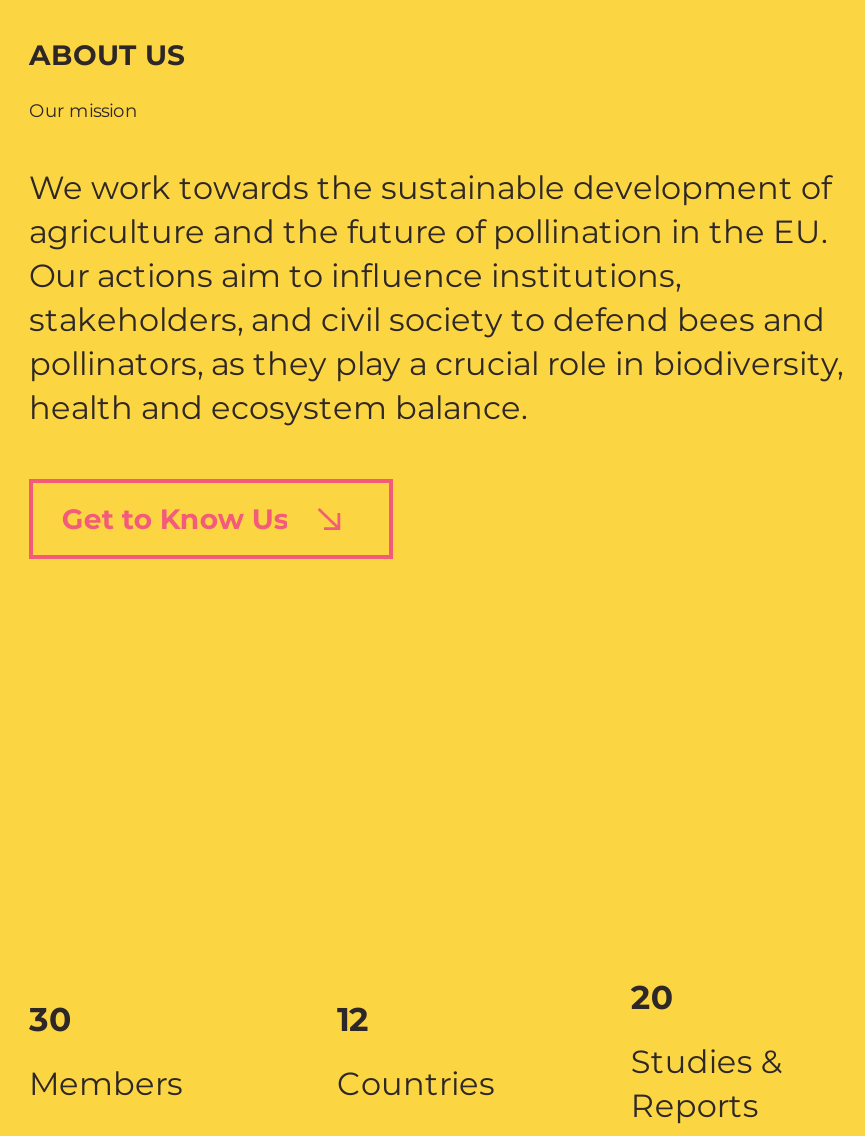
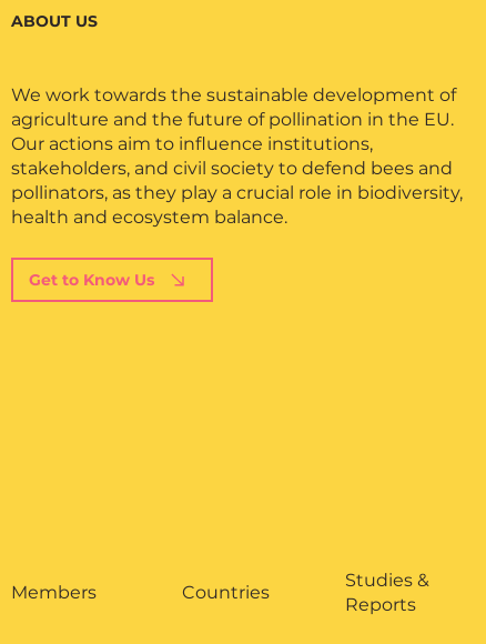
[29,99,137,121] Our mission -> none
[631,976,673,1016] 20 -> none
[29,998,71,1038] 30 -> none
[337,998,369,1038] 12 -> none

